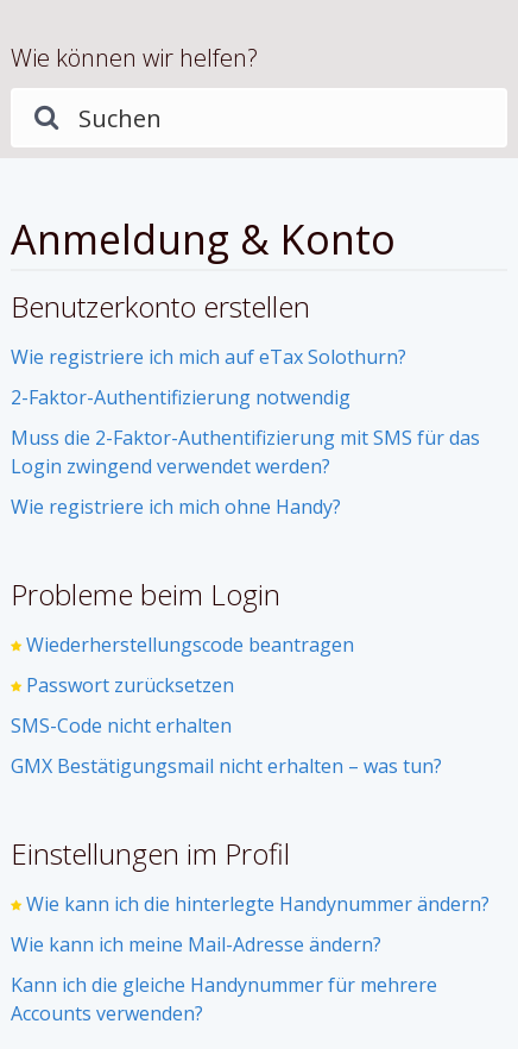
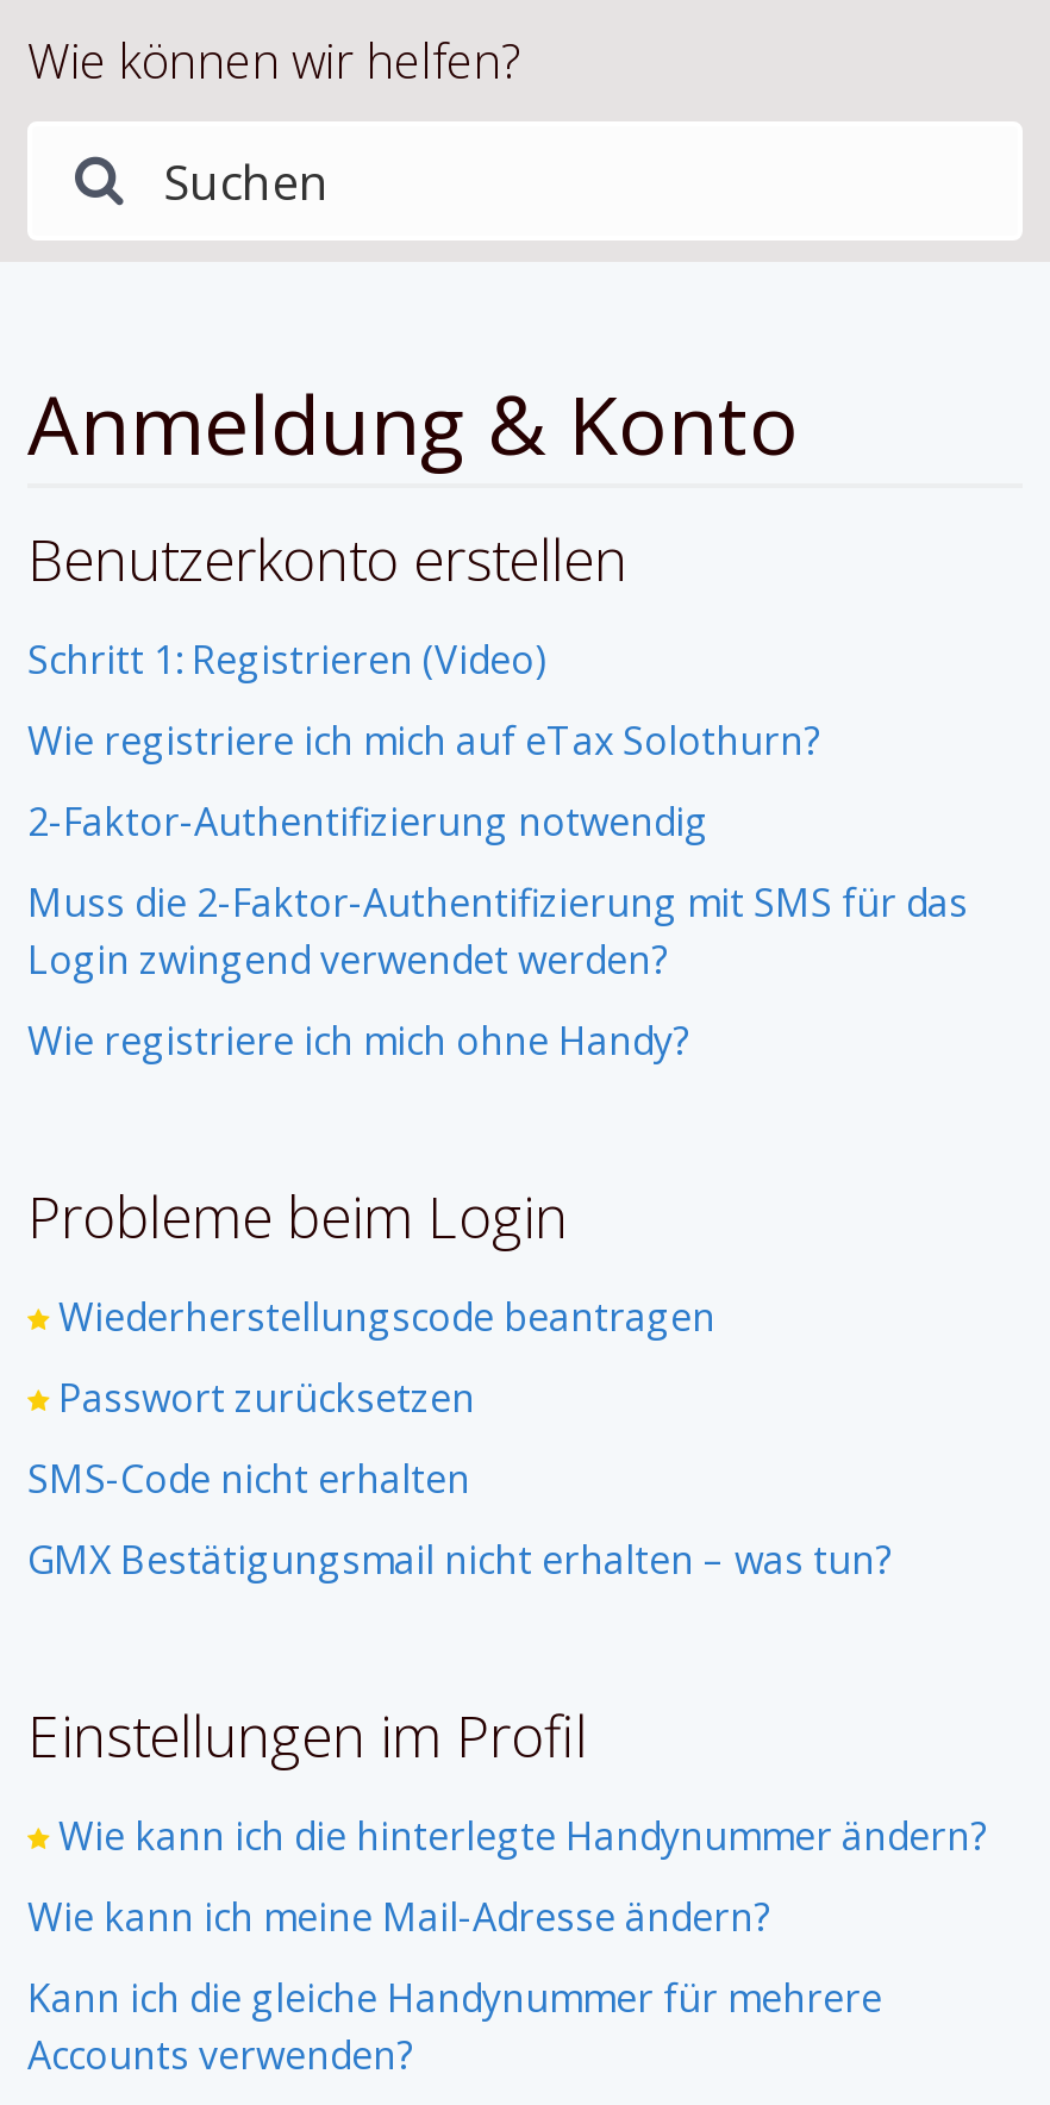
none -> [27,633,546,686] Schritt 1: Registrieren (Video)

